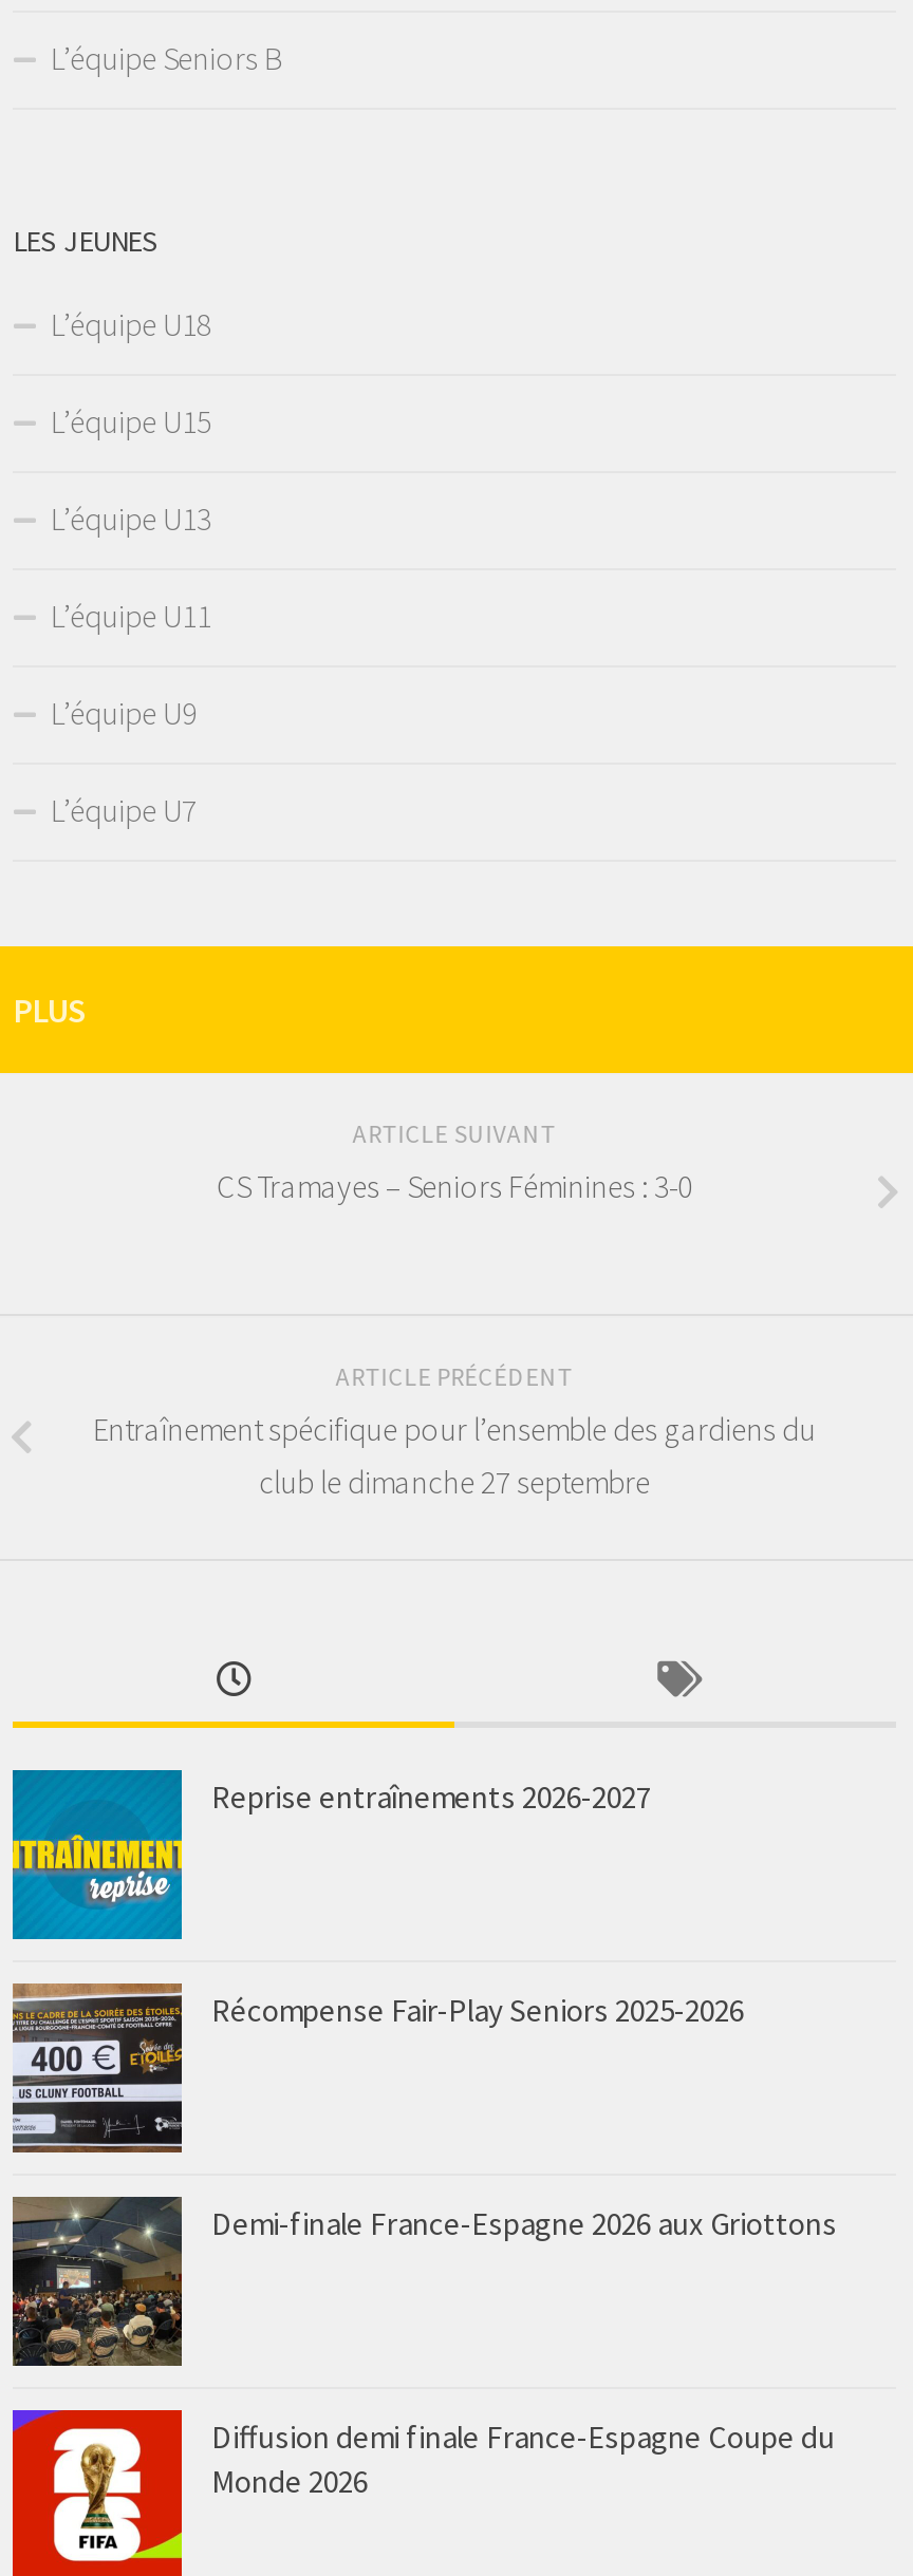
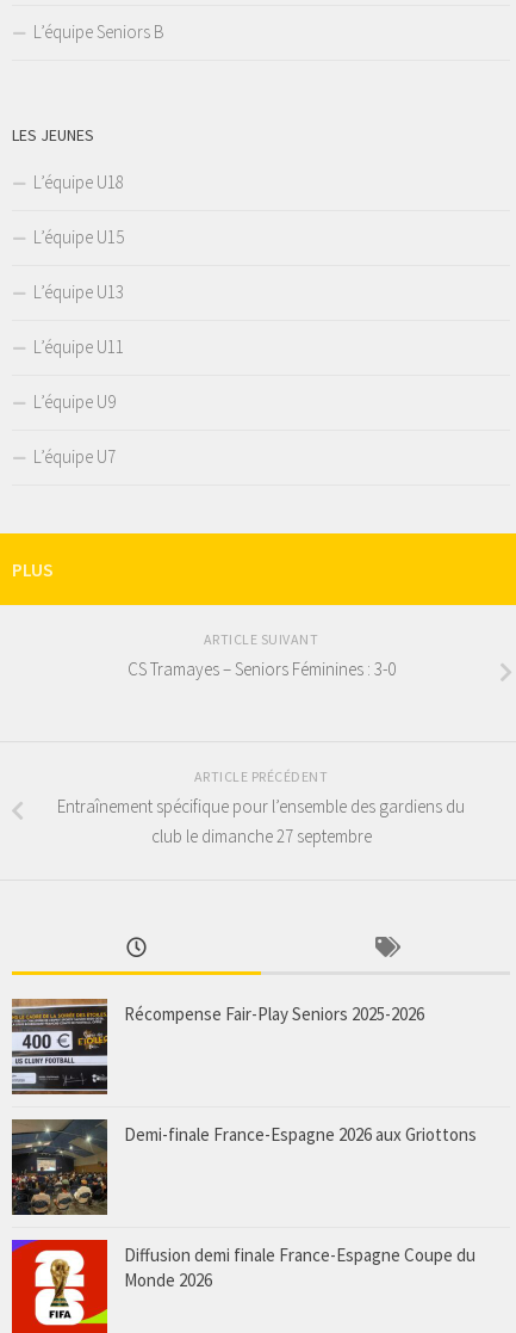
[11,1768,651,1941] [image] | Reprise entraînements 2026-2027 -> none

